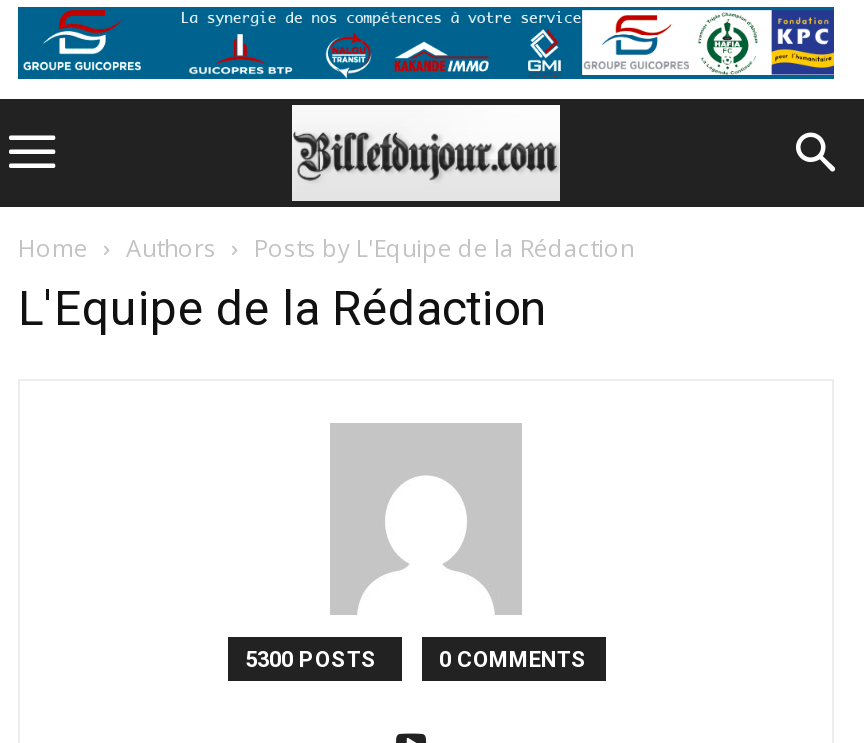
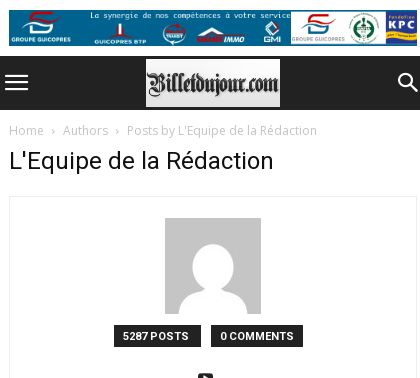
[245,647,383,673] 5300 POSTS -> [122,330,191,343] 5287 POSTS

